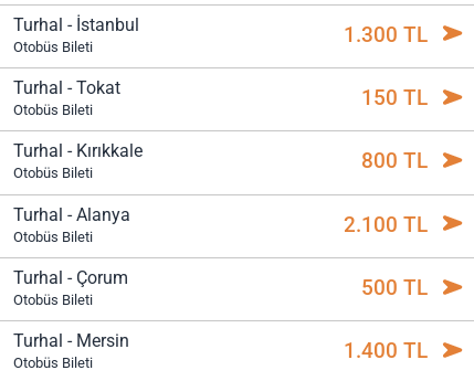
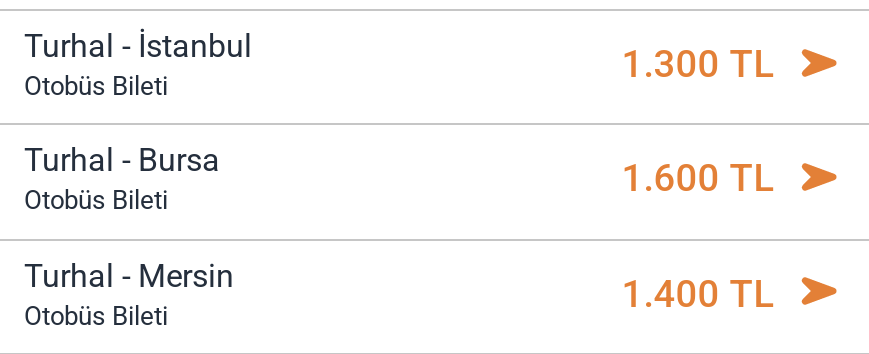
[13,77,120,98] Turhal - Tokat -> [24,142,220,180] Turhal - Bursa
[13,85,427,308] 150 TL | Turhal - Kırıkkale | Otobüs Bileti | 800 TL | Turhal - Alanya | Otobüs Bileti | 2.100 TL | Turhal - Çorum | Otobüs Bileti | 500 TL -> [621,156,773,202] 1.600 TL

